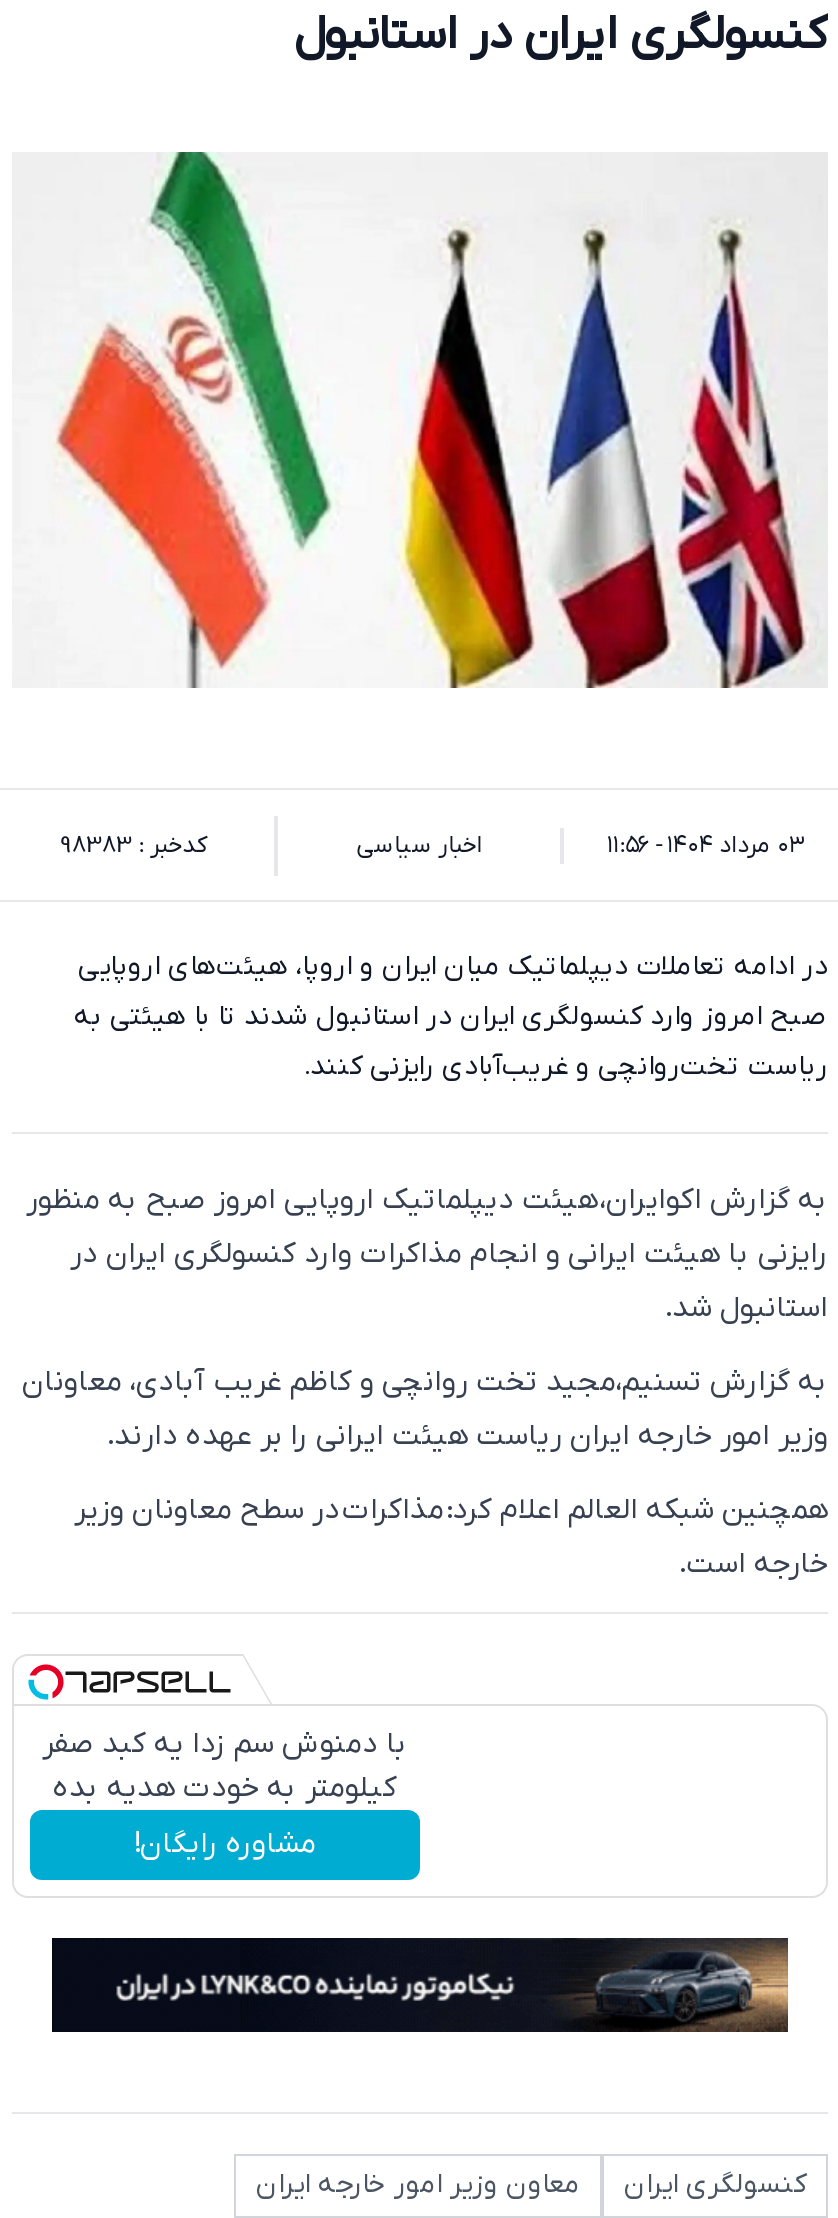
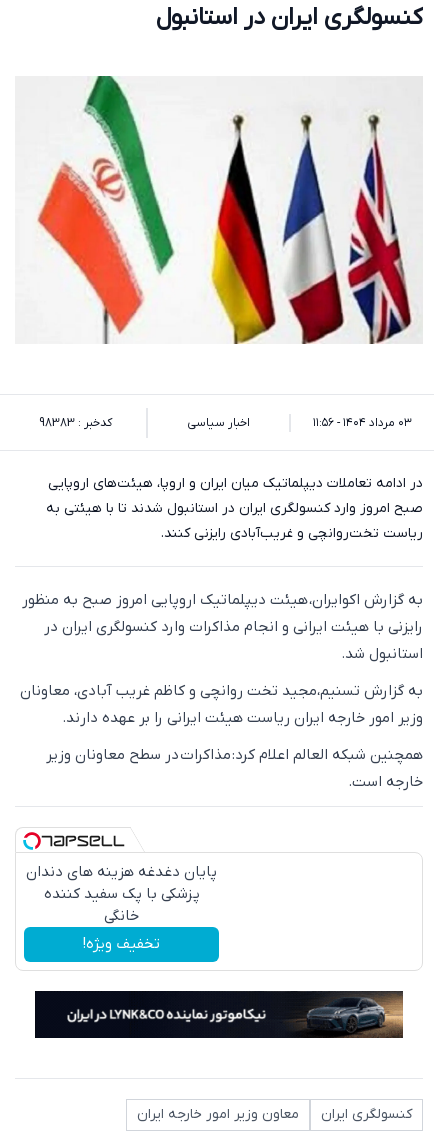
[42,1724,408,1864] با دمنوش سم زدا یه کبد صفر | کیلومتر به خودت هدیه بده | مشاوره رایگان! -> [26,862,217,954] پایان دغدغه هزینه های دندان | پزشکی با پک سفید کننده | خانگی | تخفیف ویژه!

